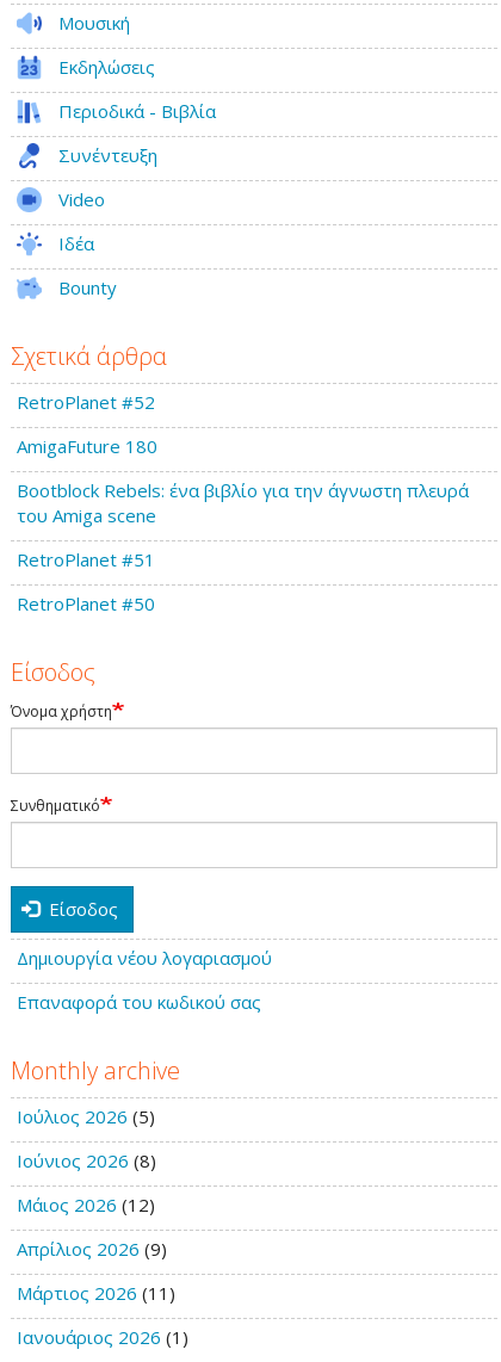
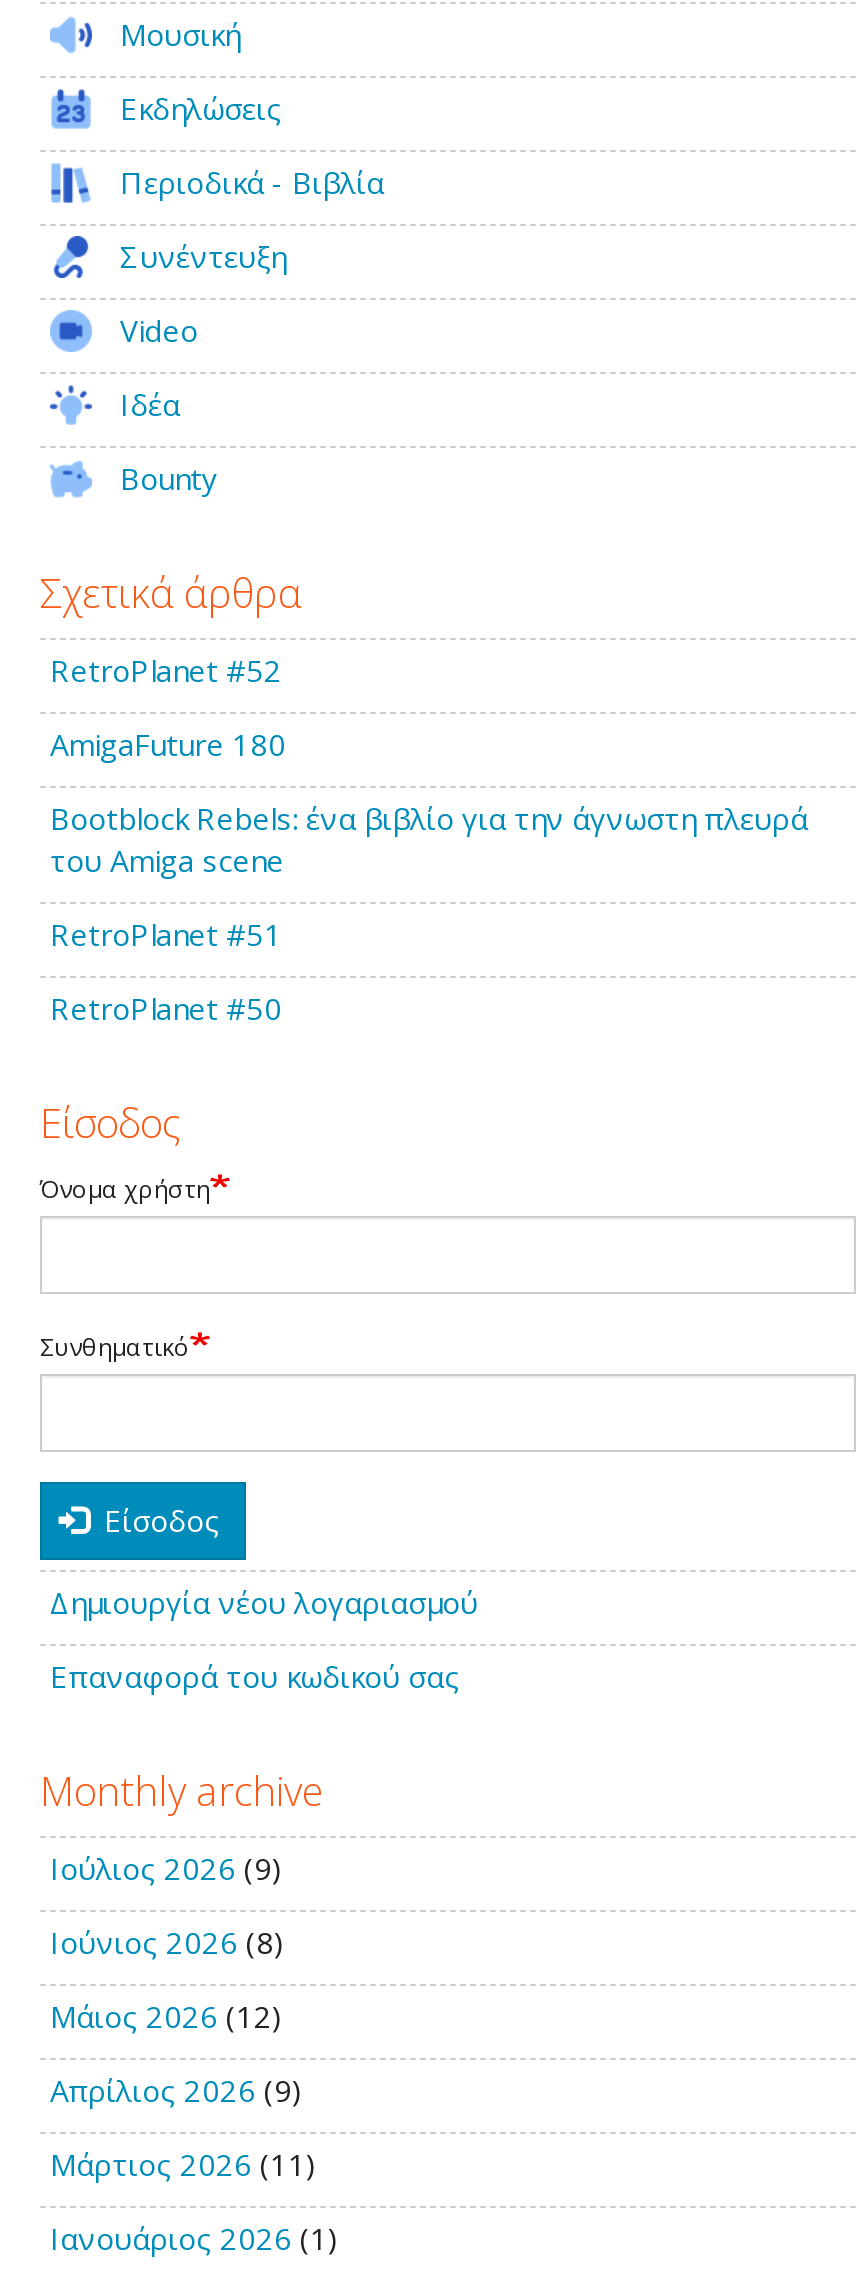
[17,1104,155,1128] Ιούλιος 2026 (5) -> [50,1847,282,1887] Ιούλιος 2026 (9)

